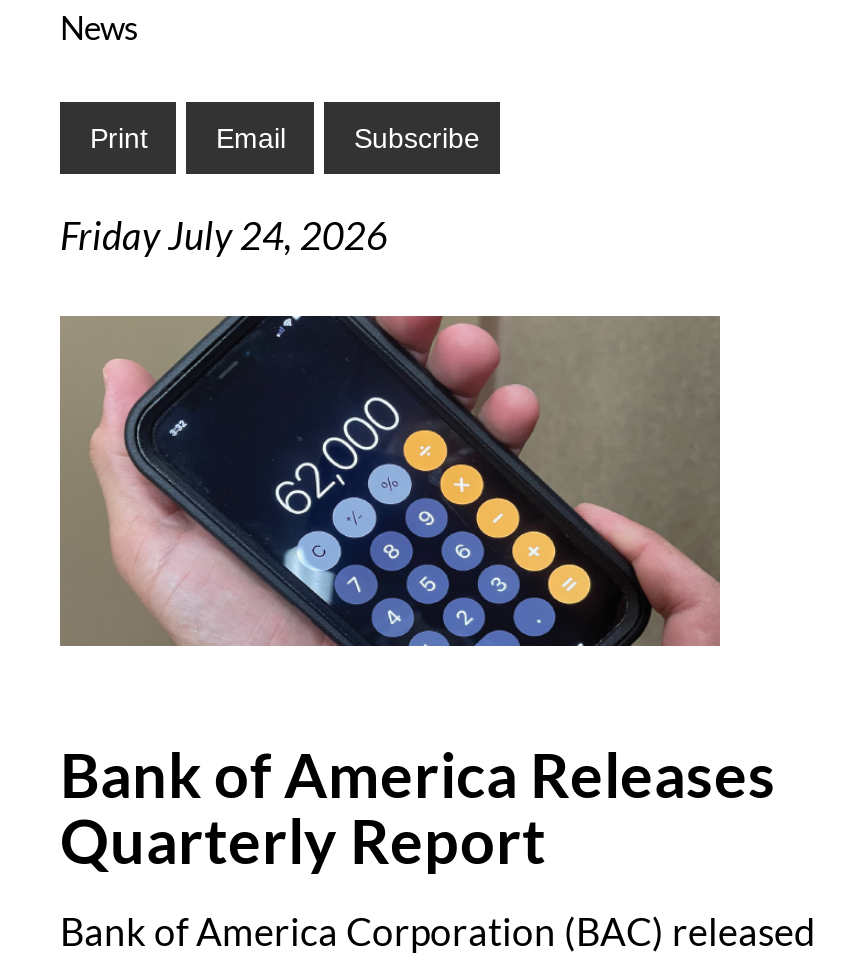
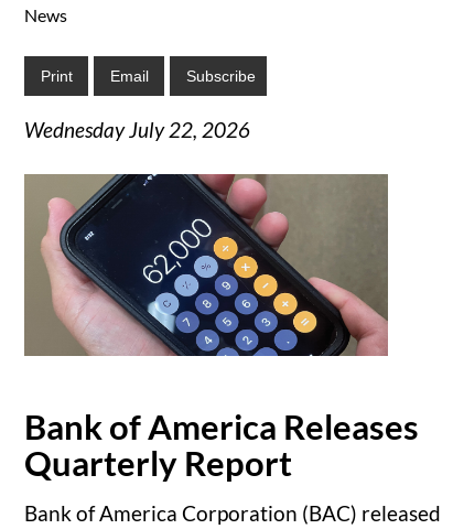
[60,212,388,258] Friday July 24, 2026 -> [24,117,250,142] Wednesday July 22, 2026

